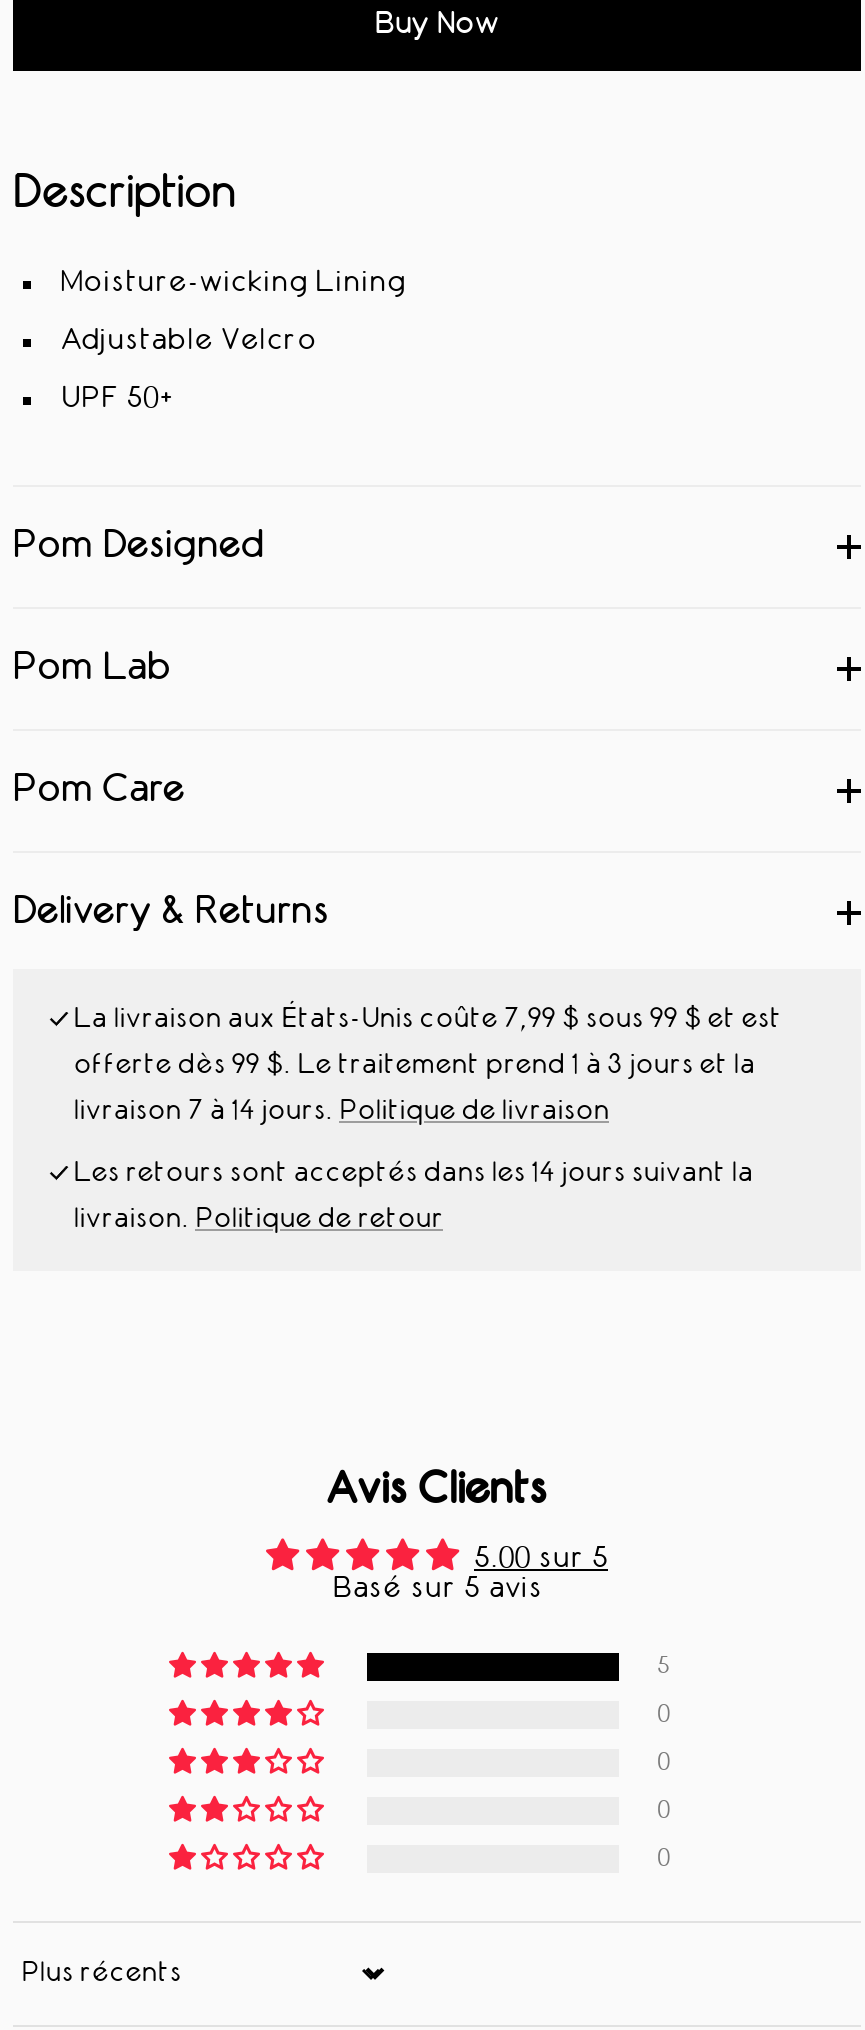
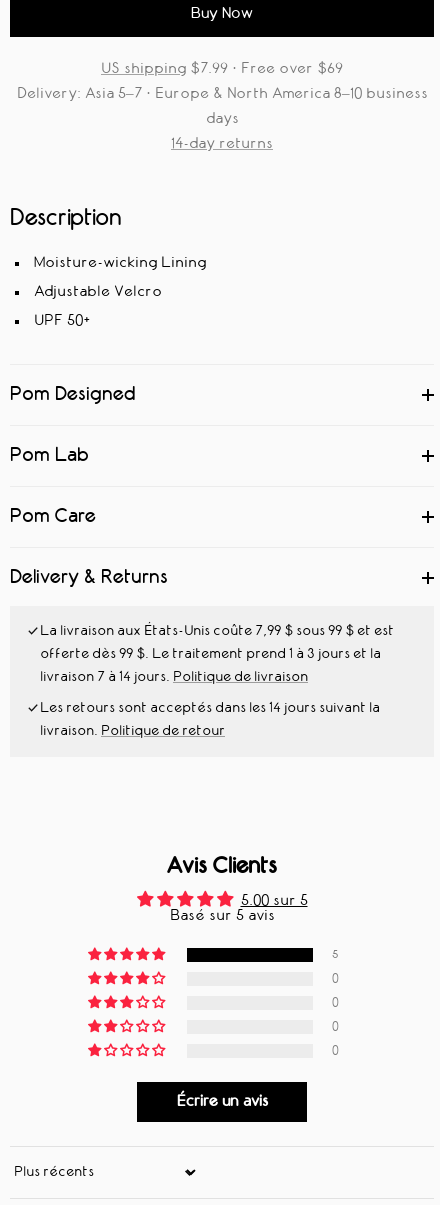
none -> [16,61,427,150] US shipping $7.99 · Free over $69 | Delivery: Asia 5–7 · Europe & North America 8–10 business | days | 14-day returns
none -> [176,1094,267,1108] Écrire un avis

